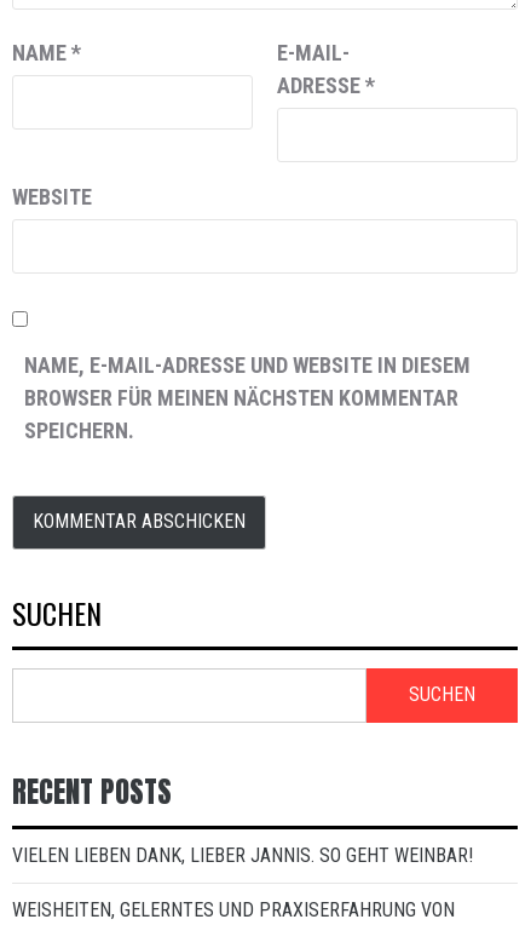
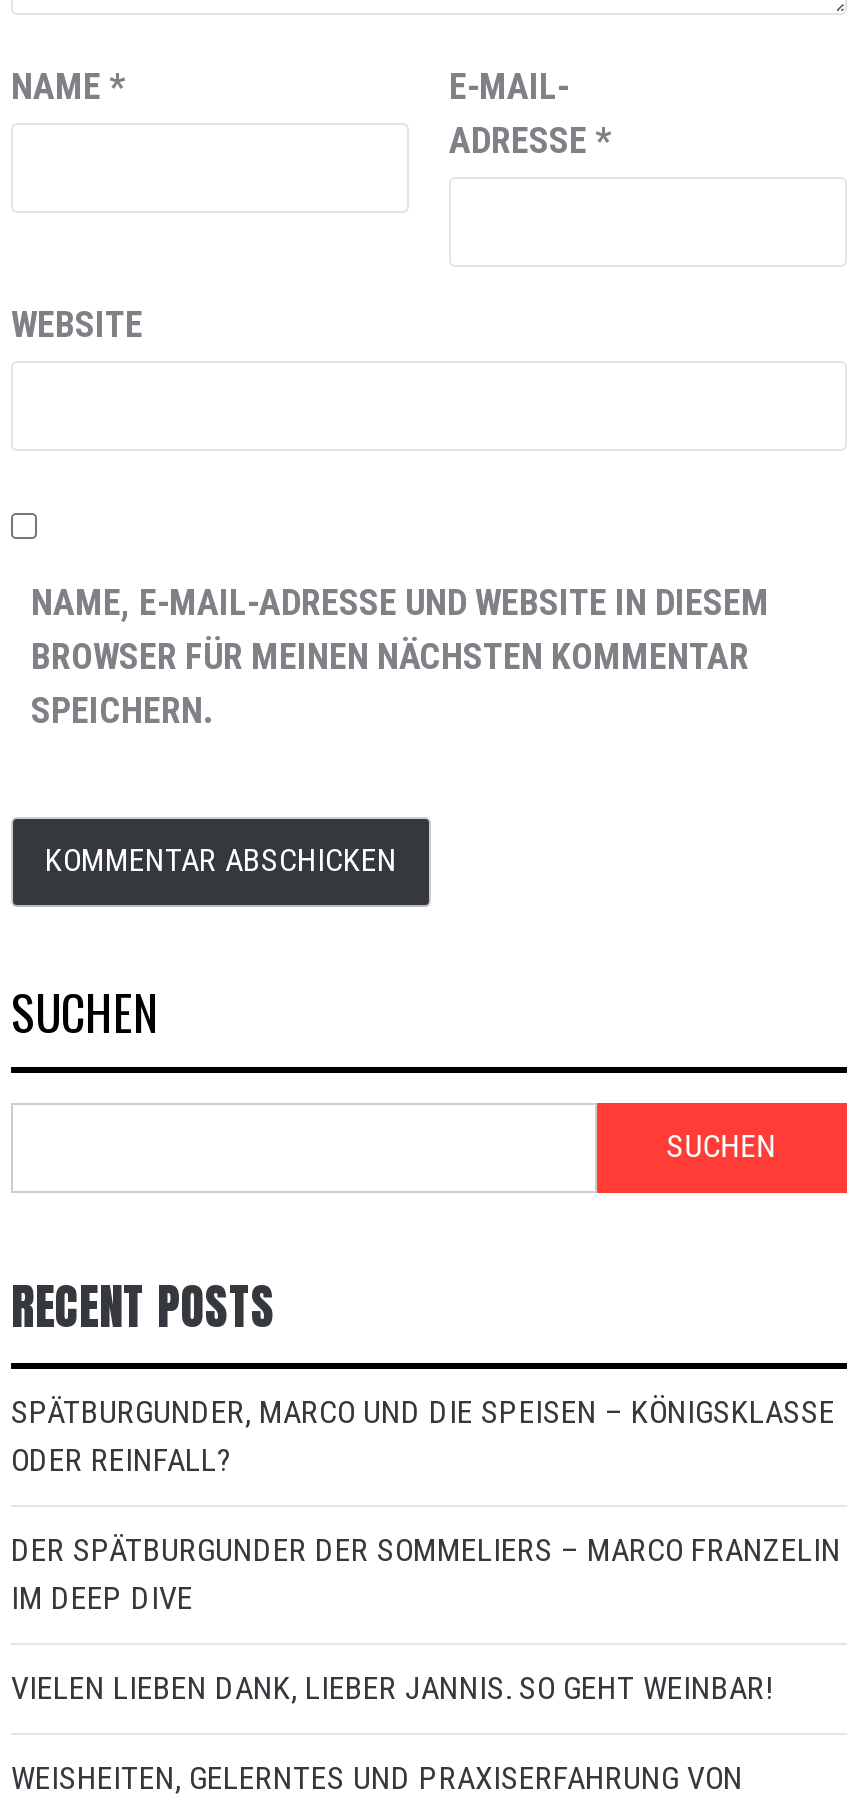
none -> [11,1393,841,1617] SPÄTBURGUNDER, MARCO UND DIE SPEISEN – KÖNIGSKLASSE | ODER REINFALL? | DER SPÄTBURGUNDER DER SOMMELIERS – MARCO FRANZELIN | IM DEEP DIVE

